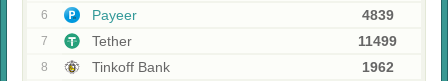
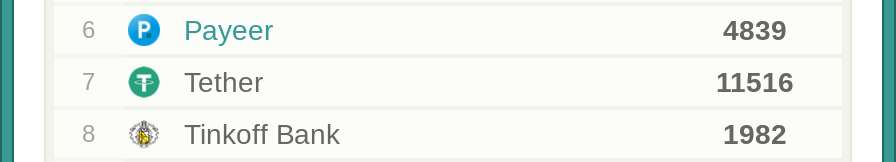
[358,33,397,49] 11499 -> [716,66,794,98] 11516
[361,59,393,75] 1962 -> [723,118,787,150] 1982

